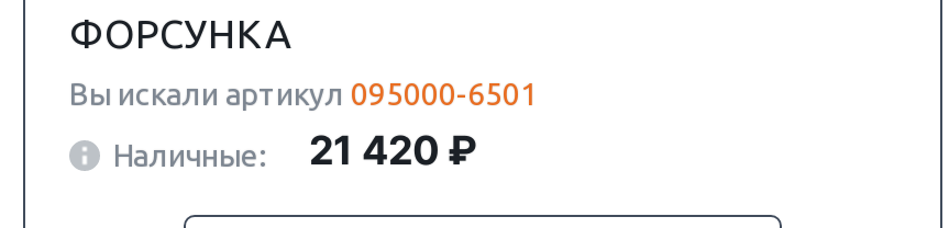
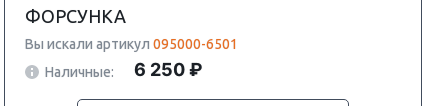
[113,127,476,173] Наличные: 21 420 ₽ -> [45,59,202,80] Наличные: 6 250 ₽

